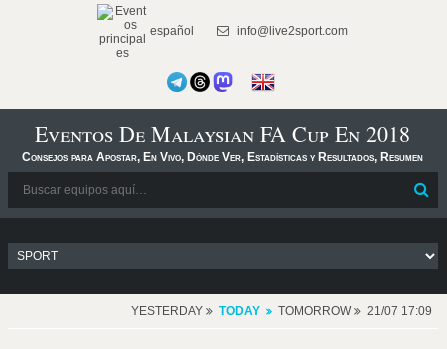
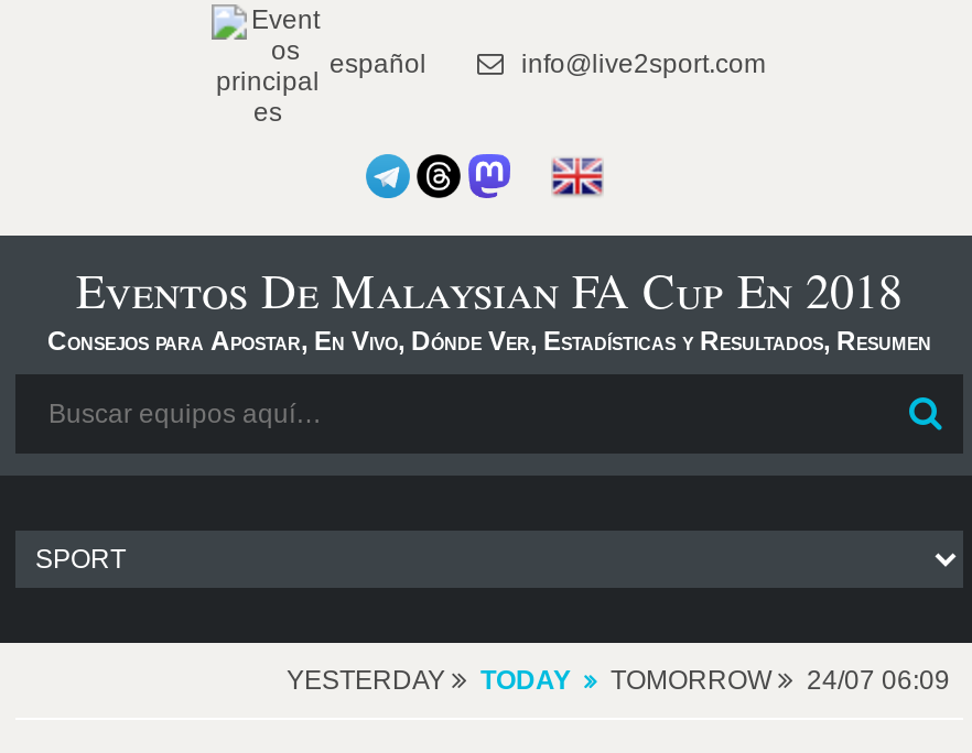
[131,304,432,318] YESTERDAY TODAY TOMORROW 21/07 17:09 -> [287,665,950,696] YESTERDAY TODAY TOMORROW 24/07 06:09

